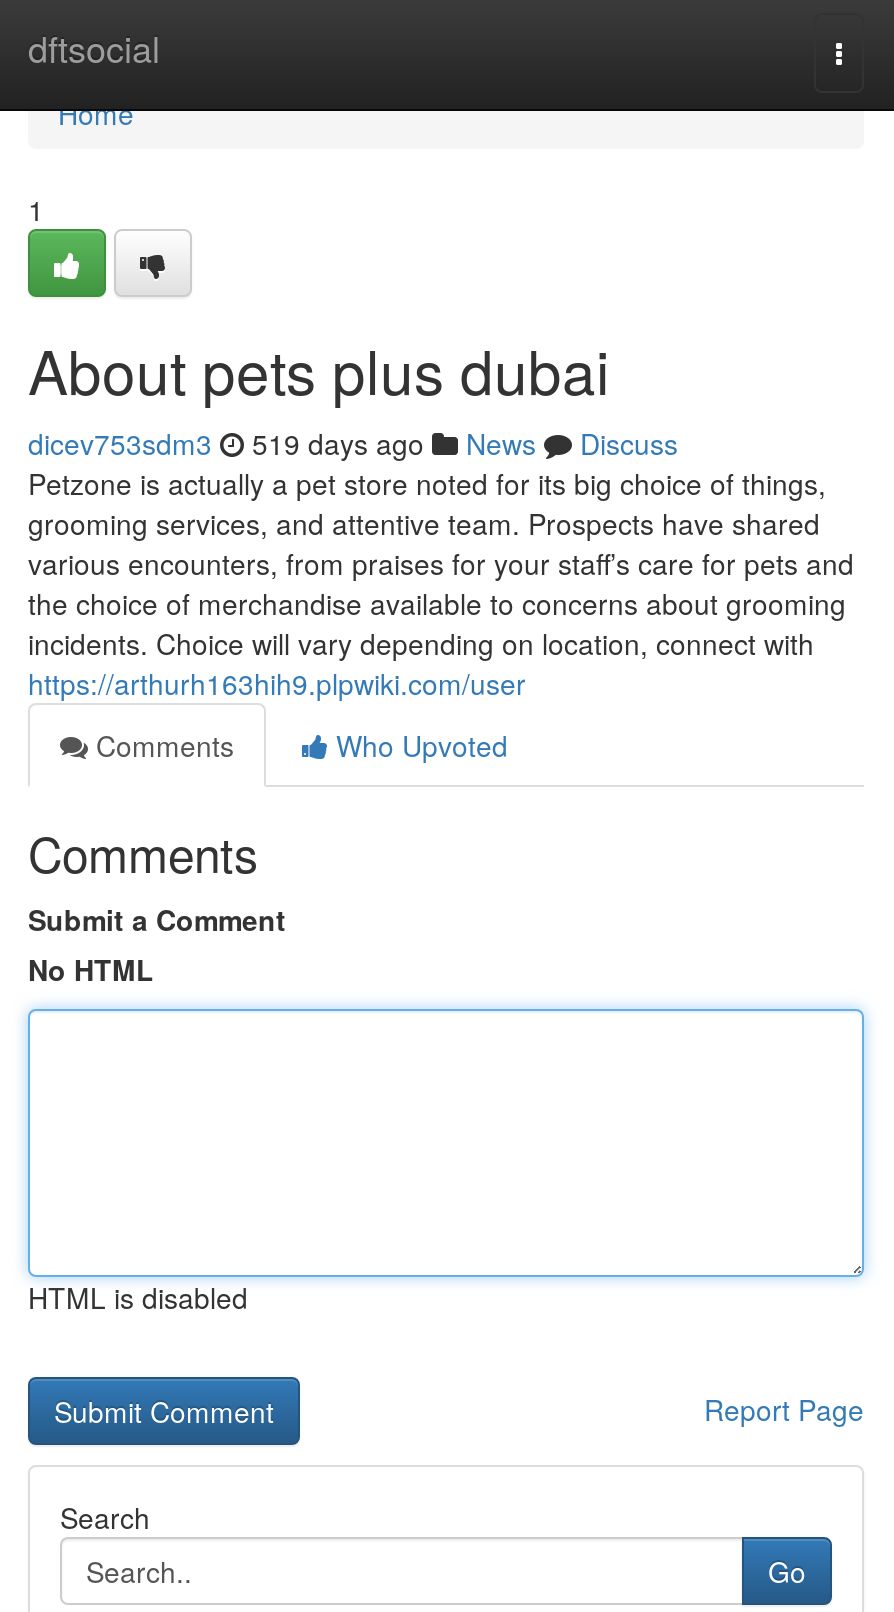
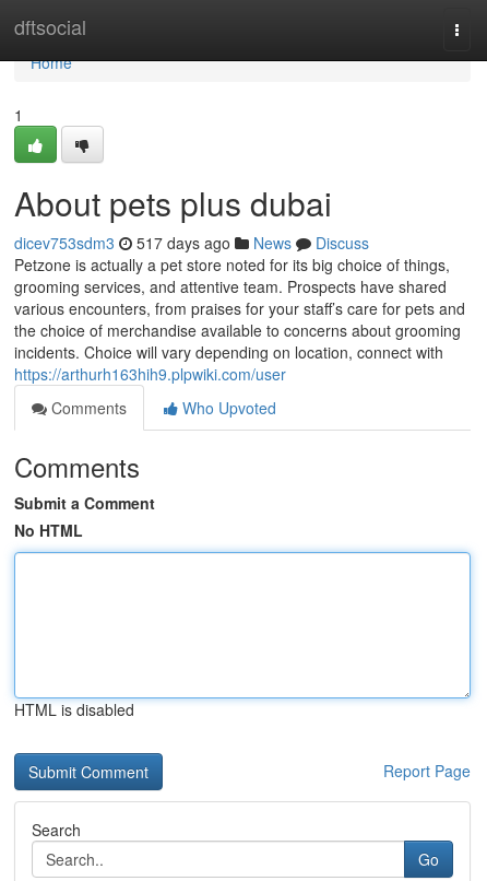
[28,423,678,463] dicev753sdm3 519 days ago News Discuss -> [14,232,369,254] dicev753sdm3 517 days ago News Discuss

